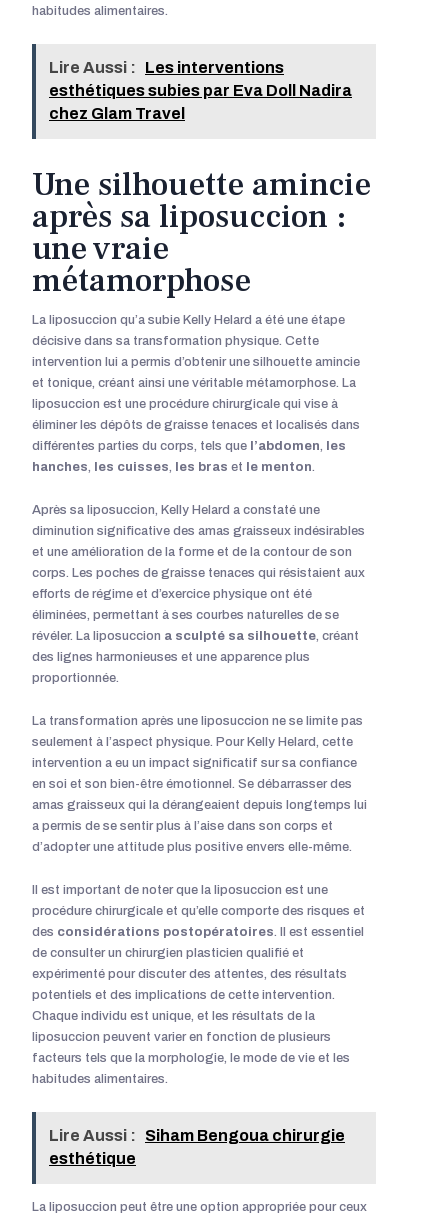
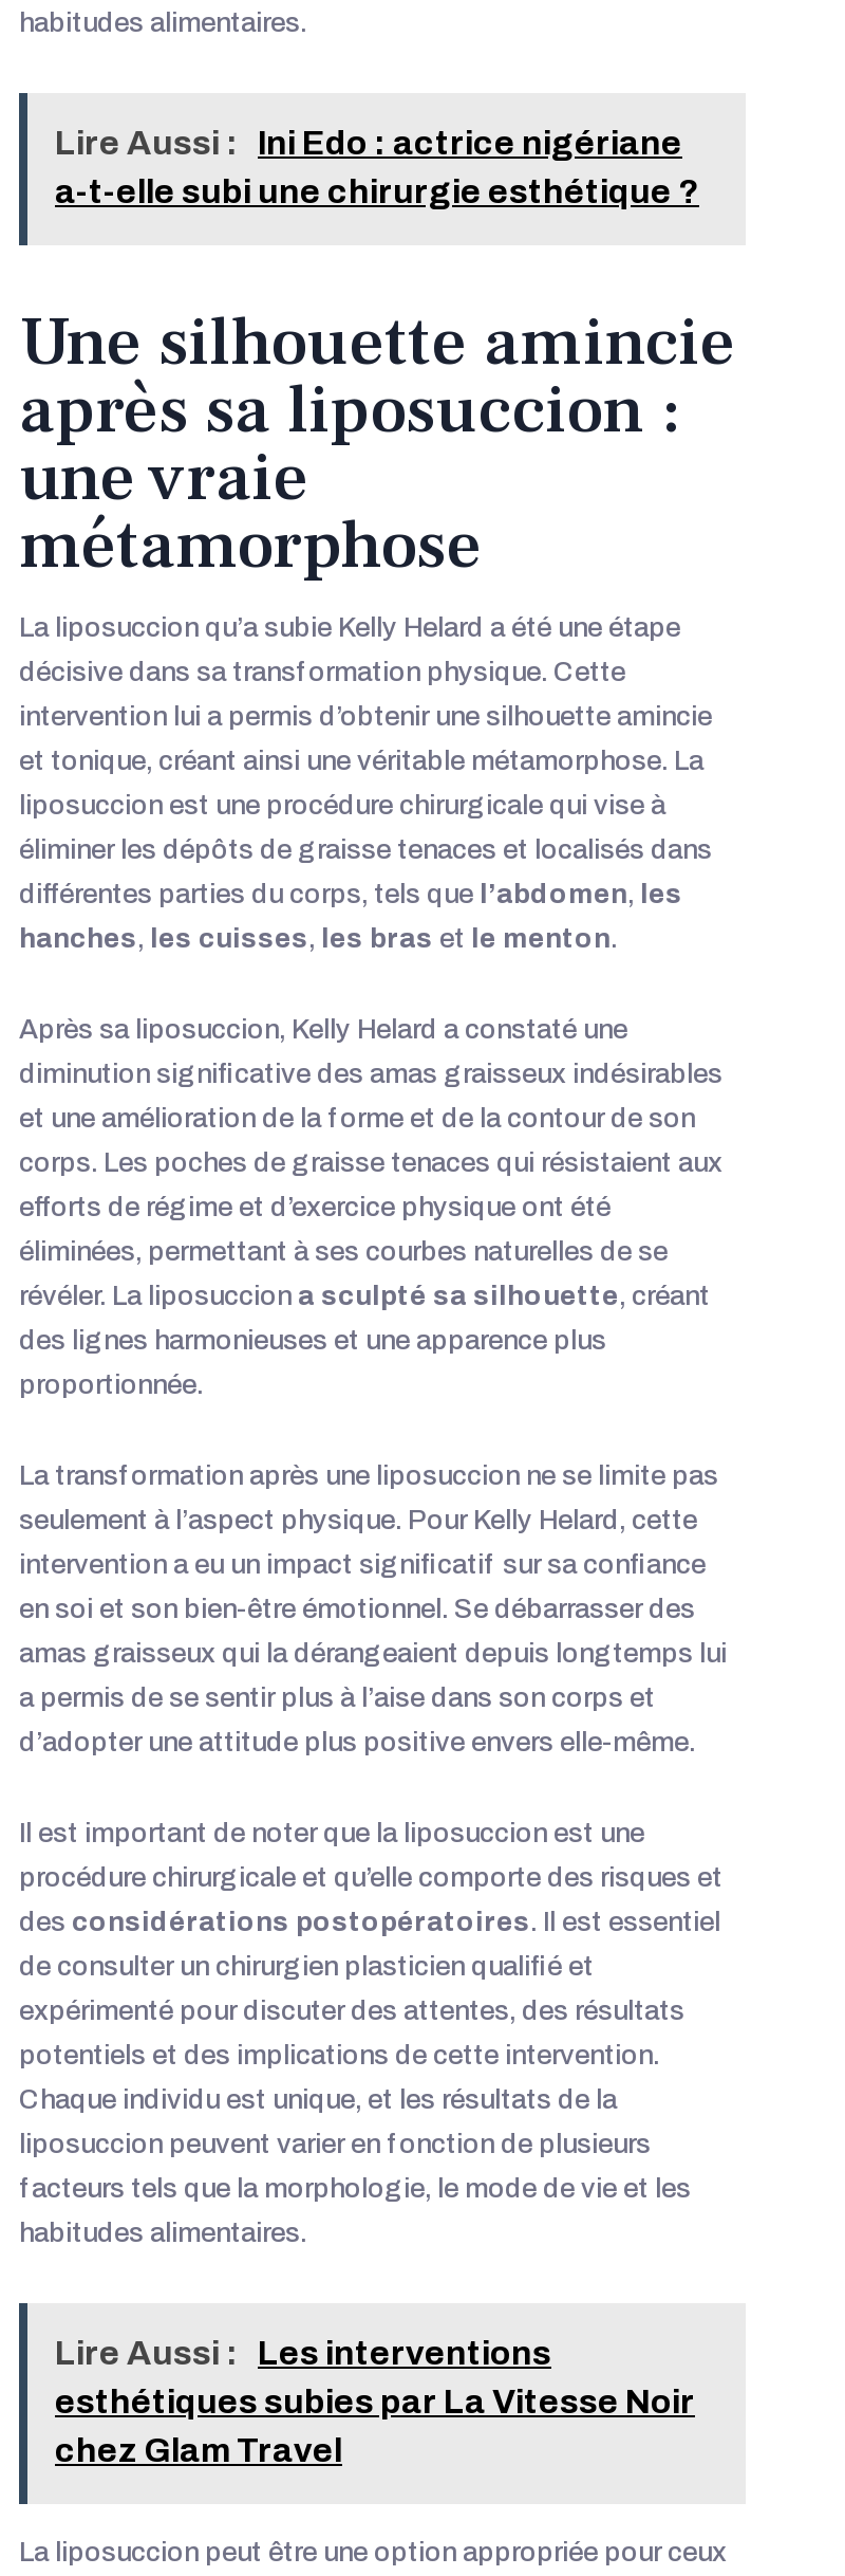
moved [49,59,284,76] -> [55,2335,551,2371]: Lire Aussi : Les interventions
[49,82,352,99] esthétiques subies par Eva Doll Nadira -> [55,125,699,209] Lire Aussi : Ini Edo : actrice nigériane | a-t-elle subi une chirurgie esthétique ?
moved [49,105,185,122] -> [55,2433,342,2469]: chez Glam Travel
moved [32,164,371,1086] -> [19,298,735,2249]: Une silhouette amincie | après sa liposuccion : | une vraie | ... | facteurs tels que la morphologie, le mode de vie et les | habitudes alimentaires.
[49,1127,345,1167] Lire Aussi : Siham Bengoua chirurgie | esthétique -> [55,2384,695,2420] esthétiques subies par La Vitesse Noir

